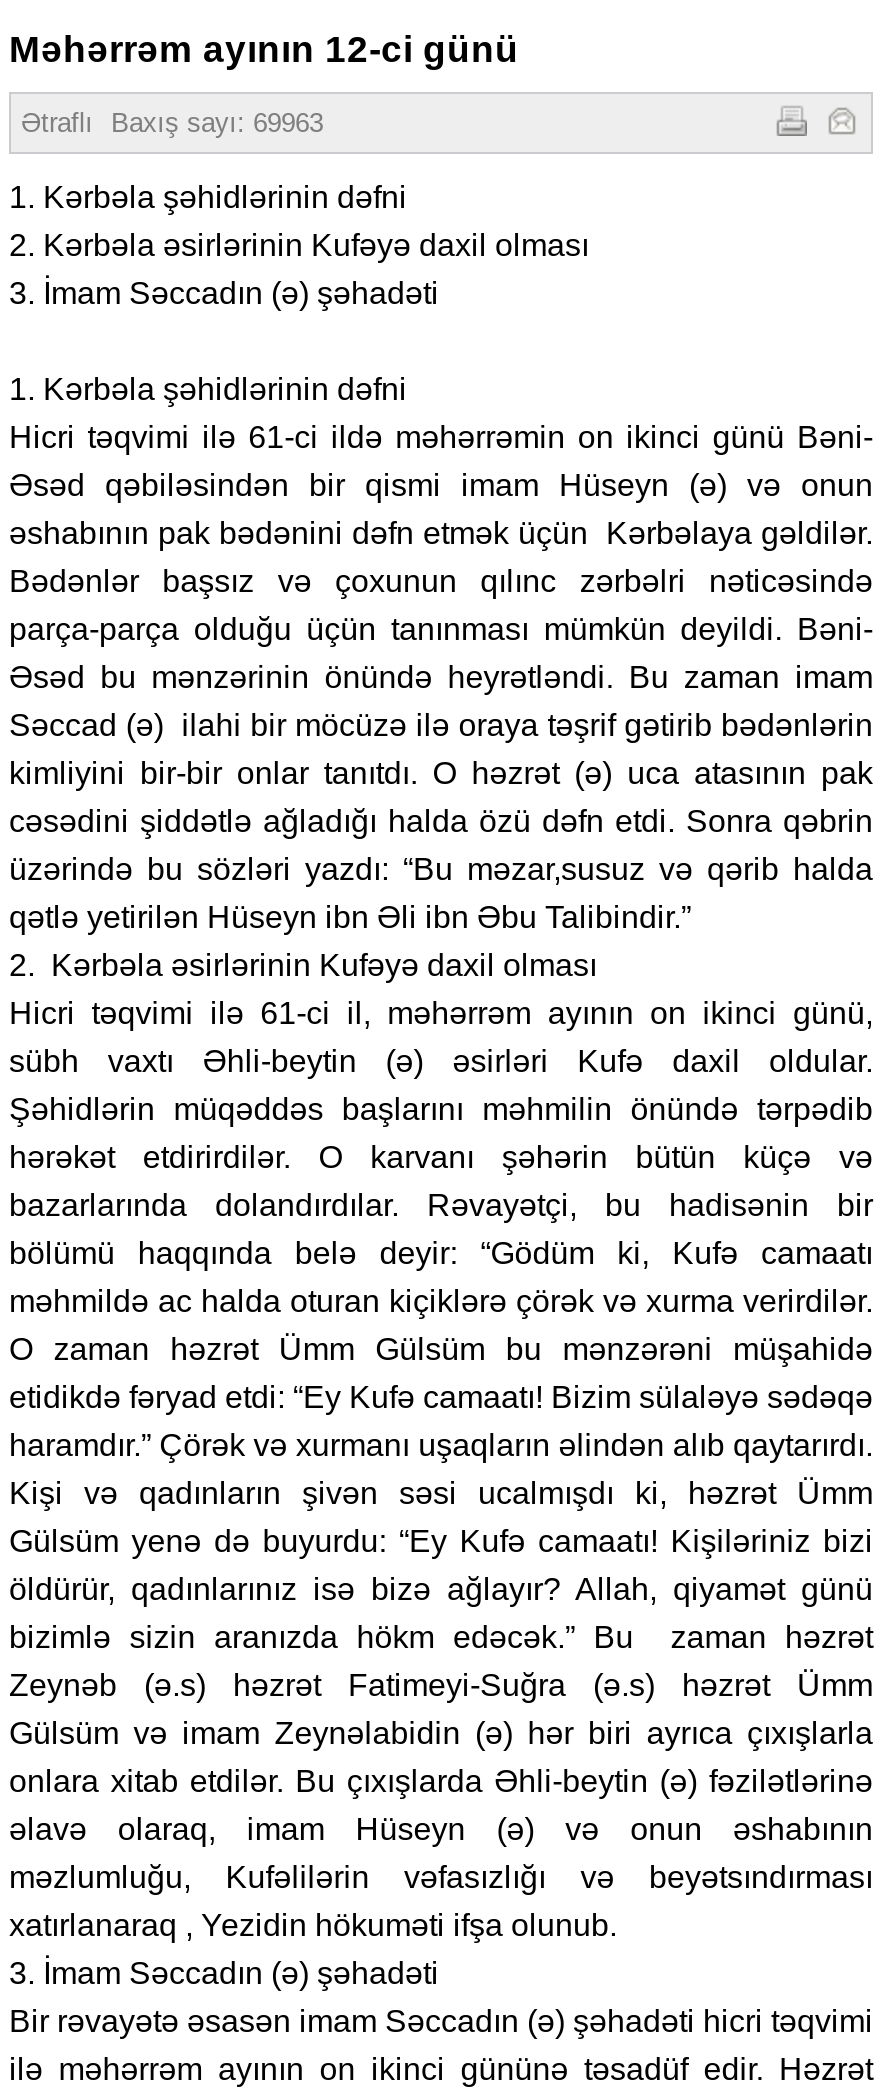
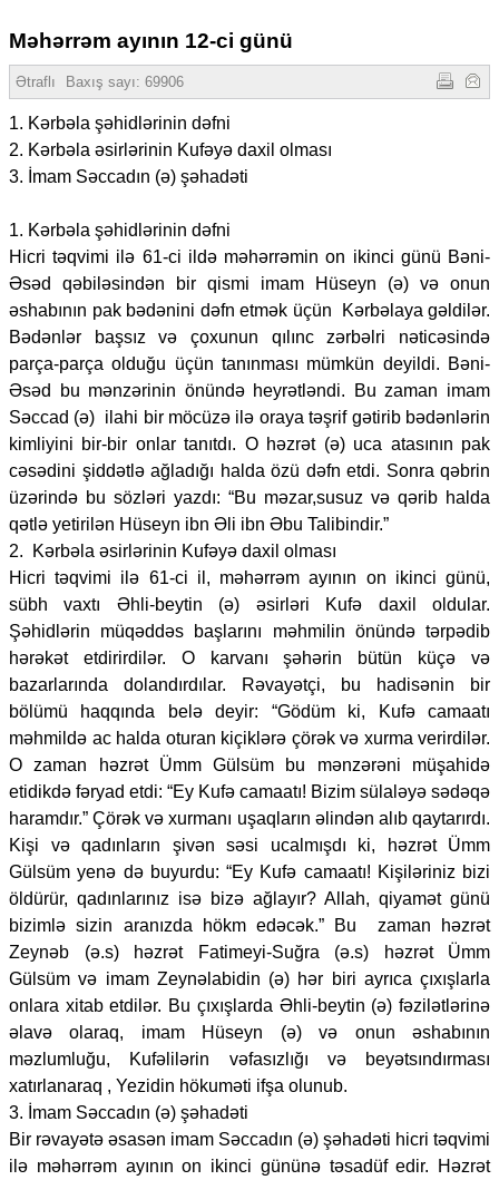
[21,108,323,138] Ətraflı Baxış sayı: 69963 -> [16,74,184,90] Ətraflı Baxış sayı: 69906

